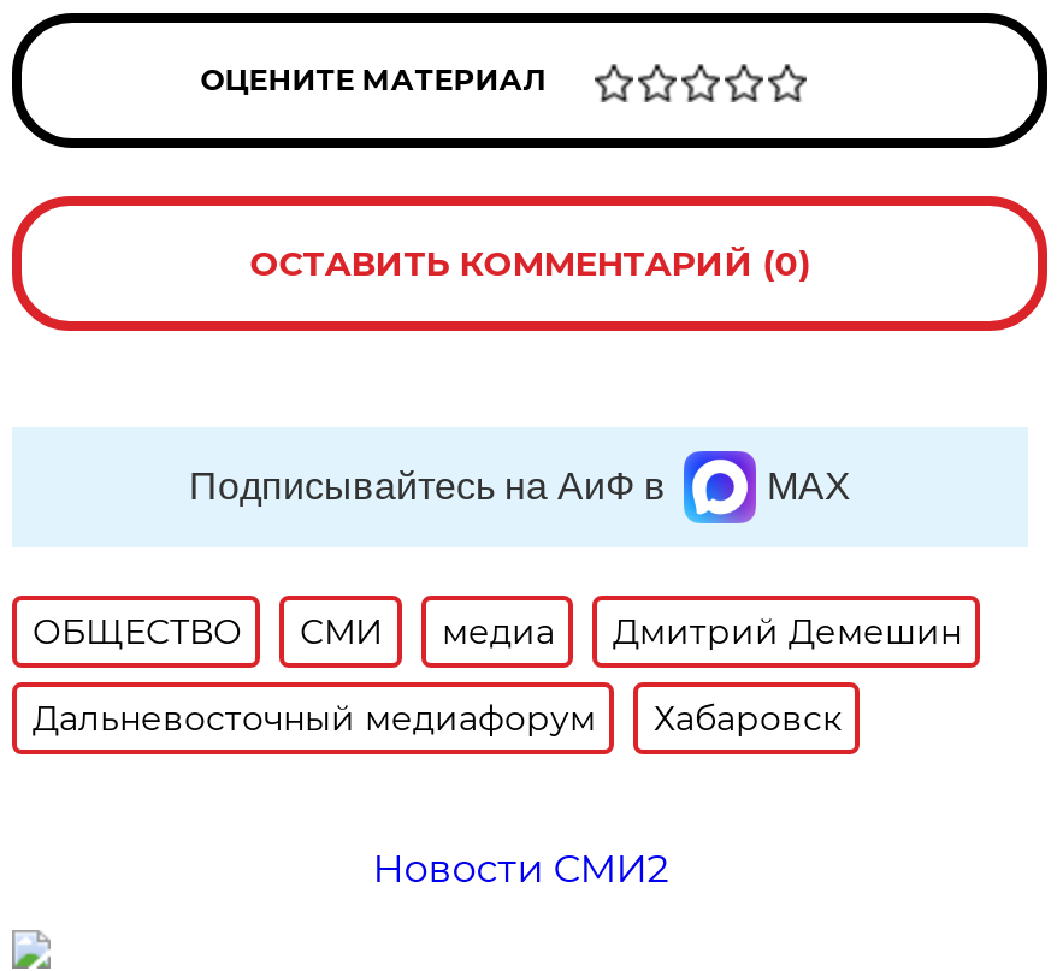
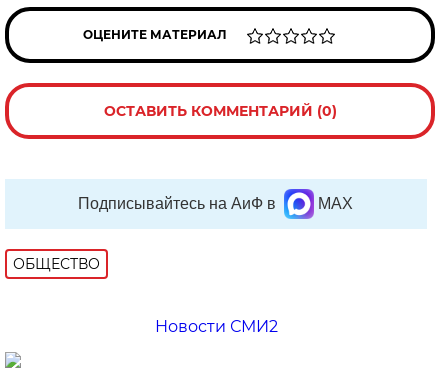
[32,610,962,740] СМИ | медиа | Дмитрий Демешин | Дальневосточный медиафорум | Хабаровск -> none

